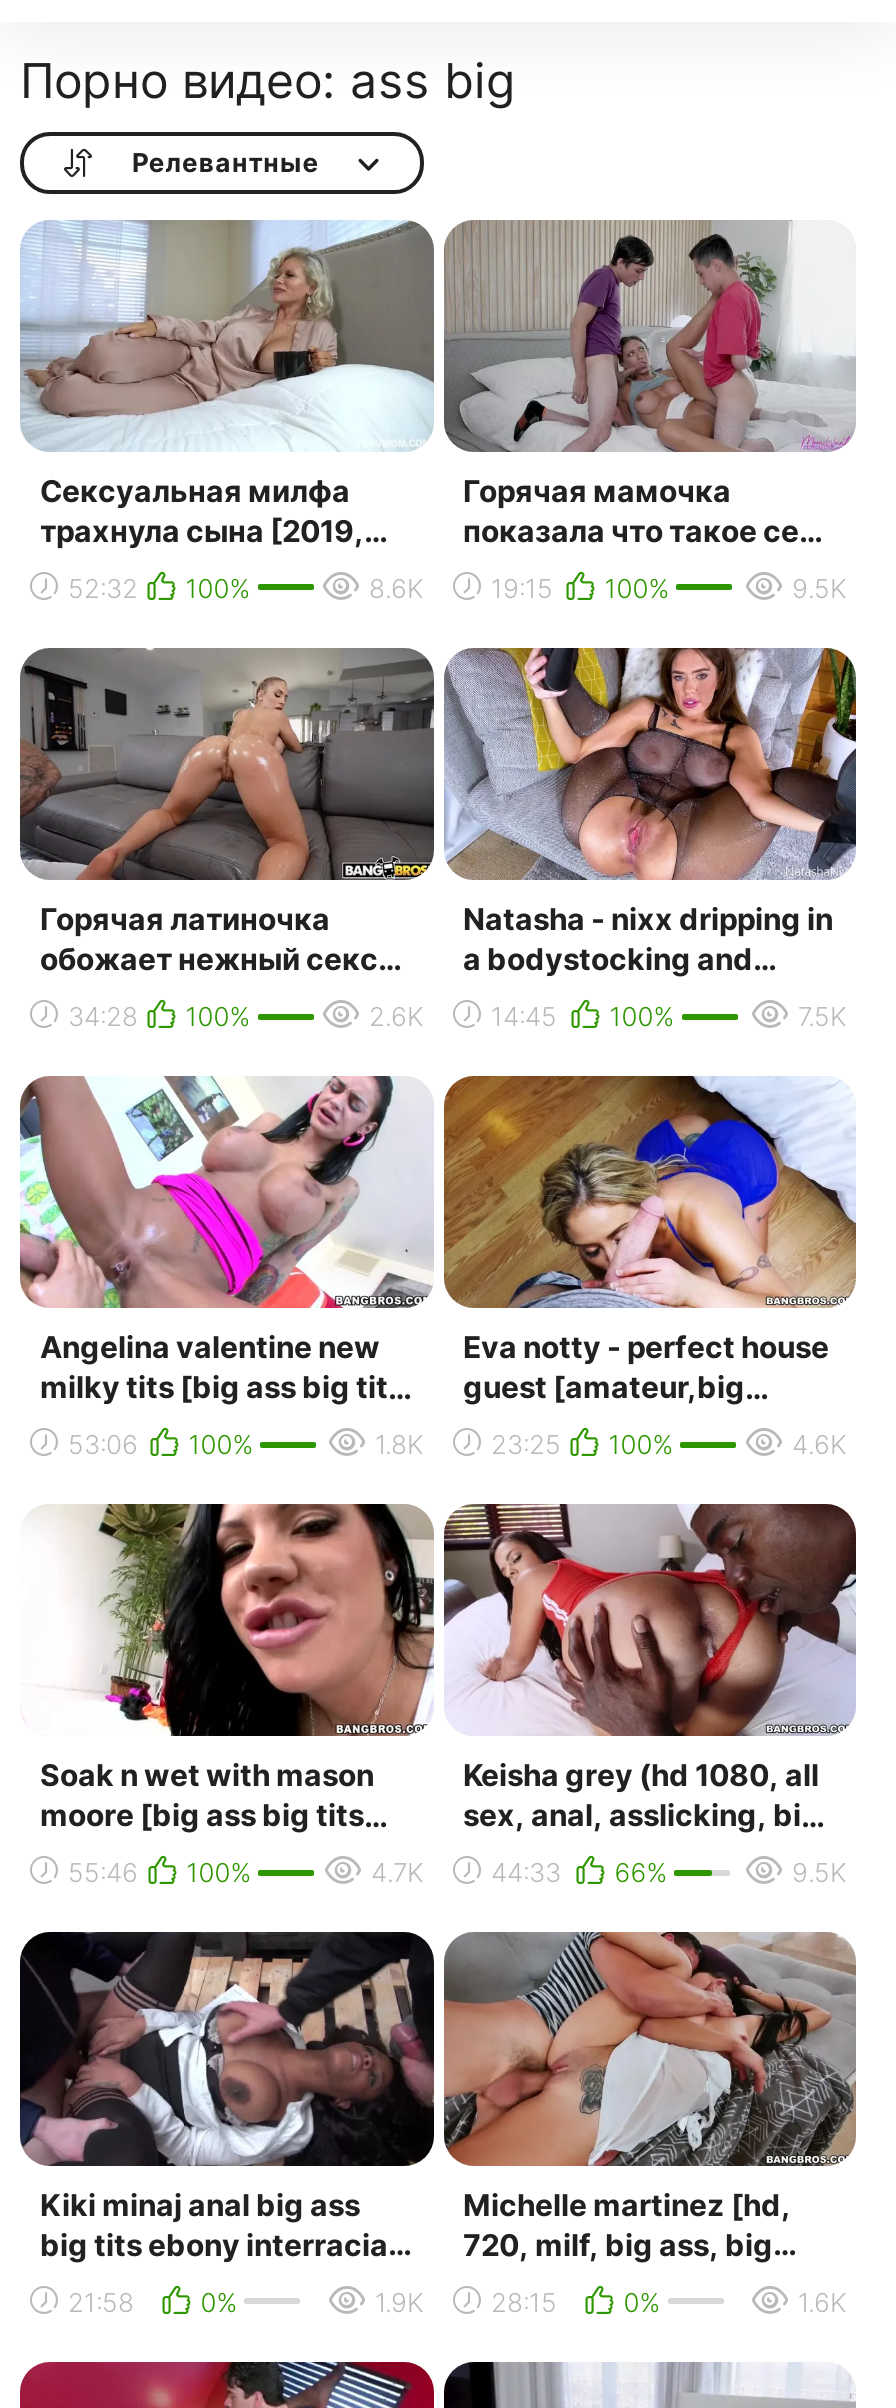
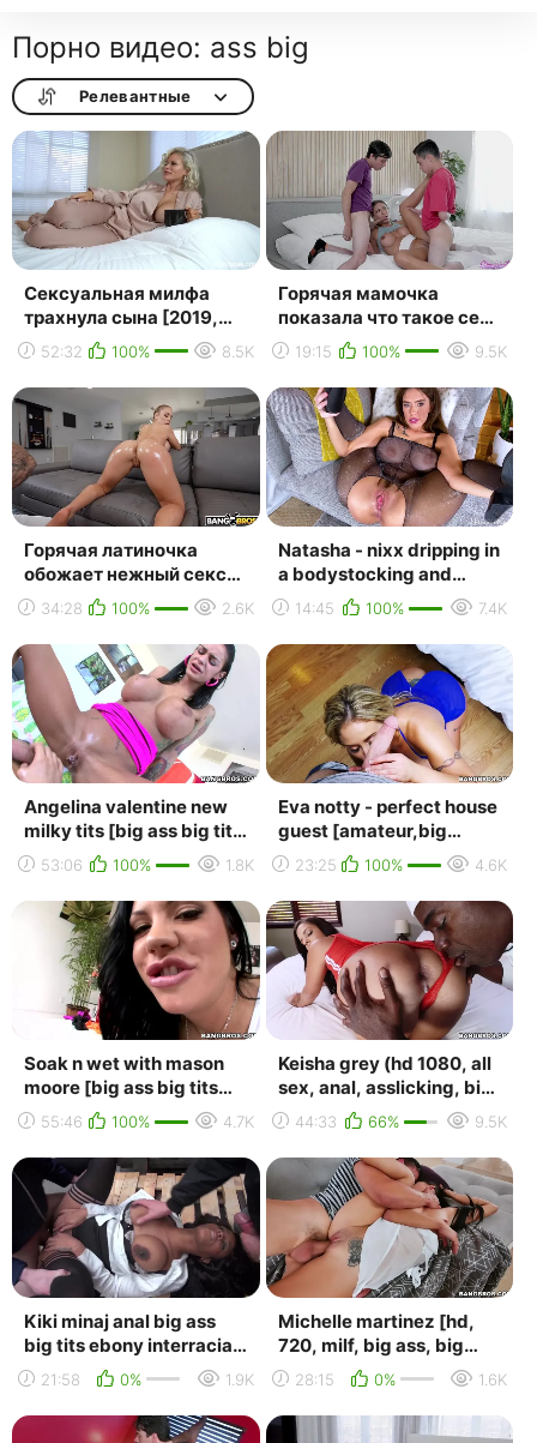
[369,572,423,604] 8.6K -> [221,342,254,361] 8.5K
[798,1000,846,1032] 7.5K -> [478,599,507,618] 7.4K

